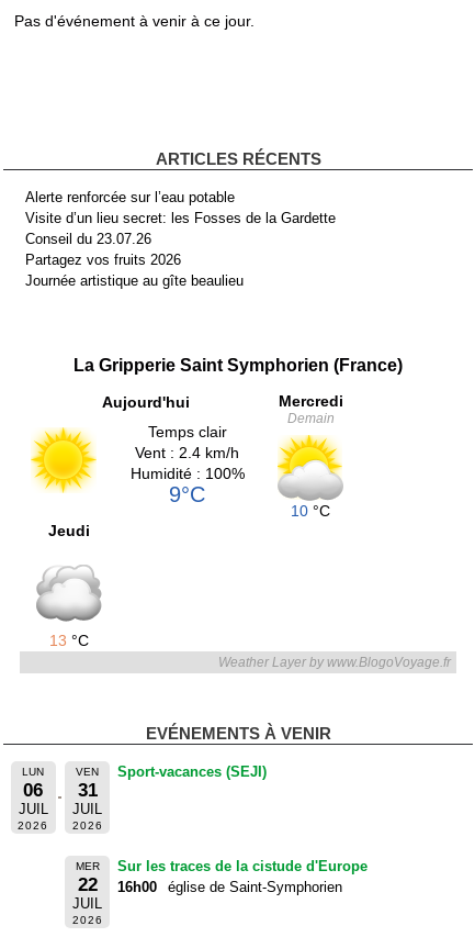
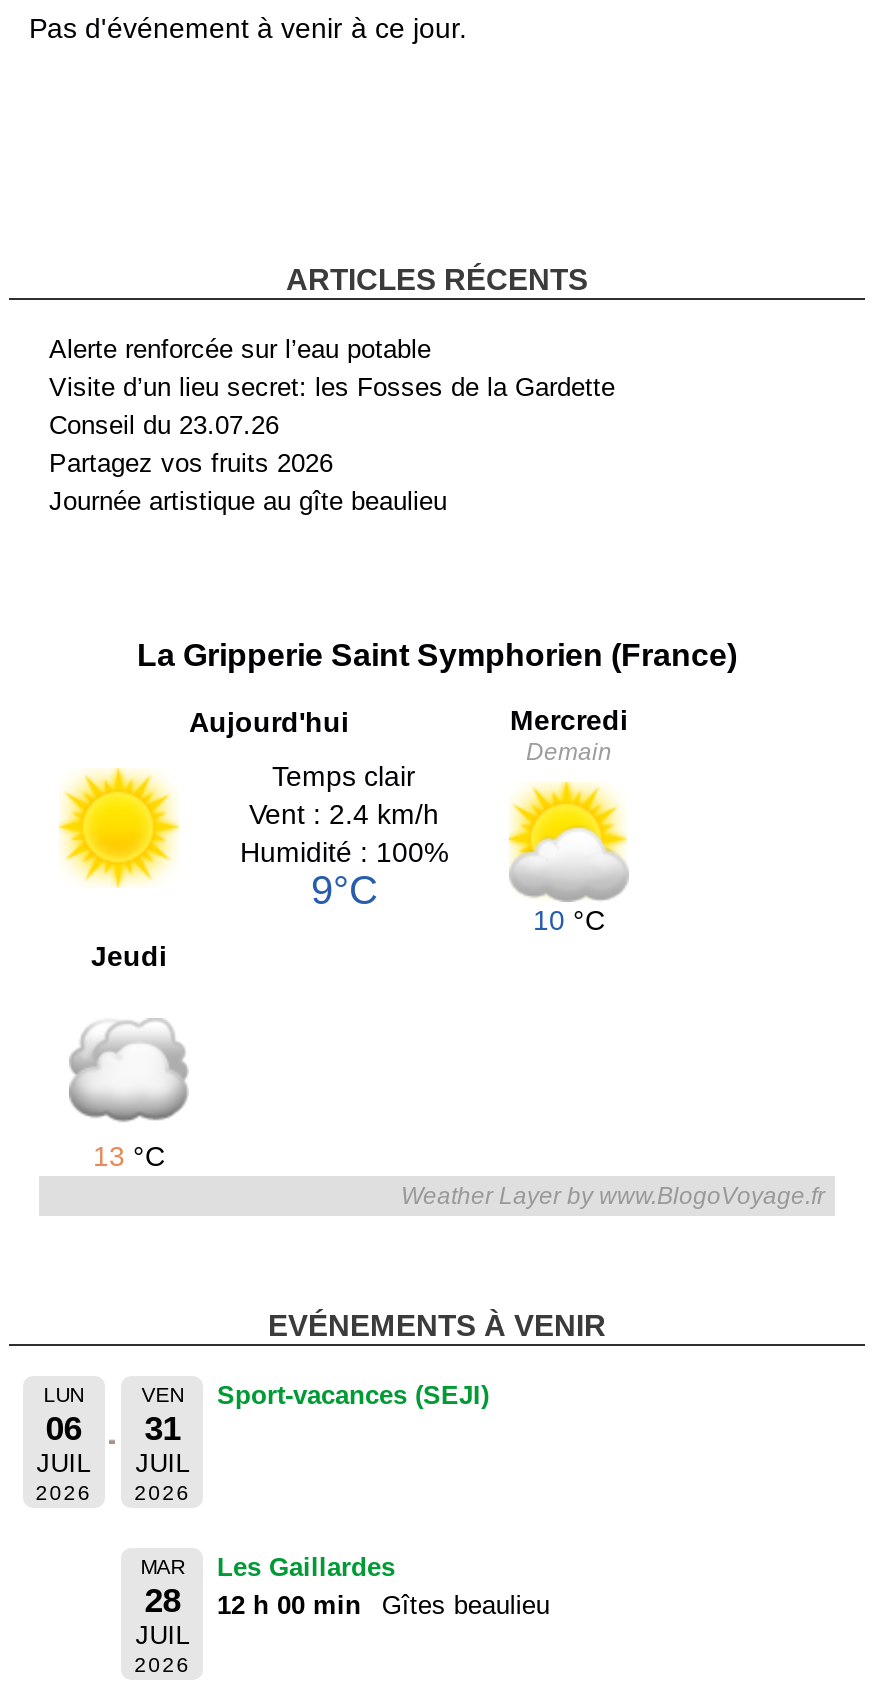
[75,860,99,895] MER | 22 -> [140,1556,184,1620] MAR | 28
[117,858,367,895] Sur les traces de la cistude d'Europe | 16h00 | église de Saint-Symphorien -> [217,1552,550,1620] Les Gaillardes | 12 h 00 min | Gîtes beaulieu

